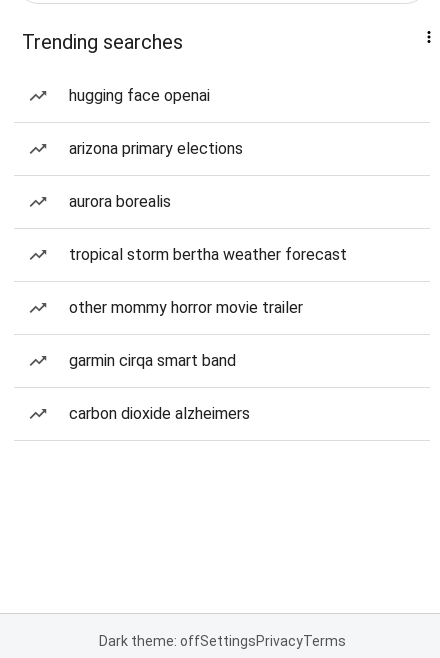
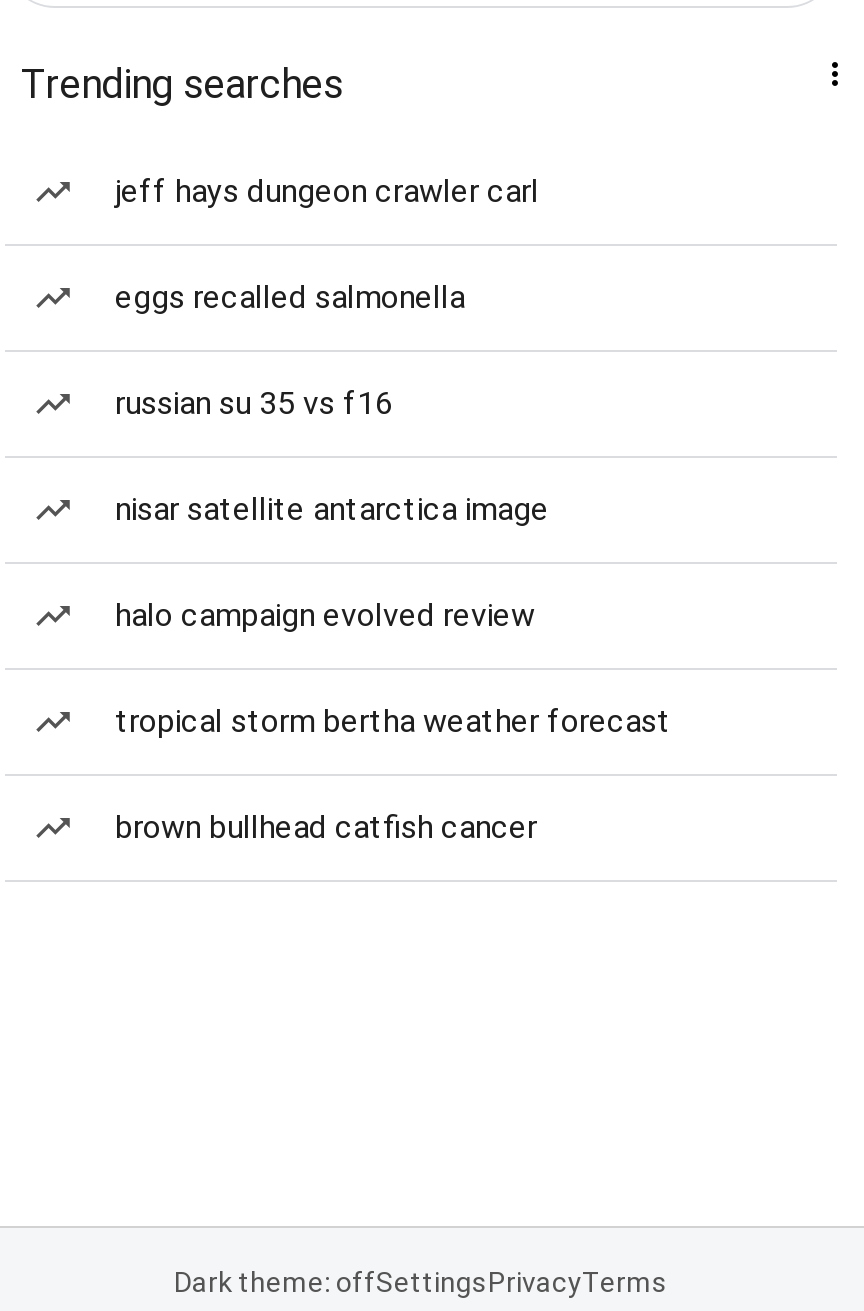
[69,86,243,211] hugging face openai | arizona primary elections | aurora borealis -> [115,172,549,634] jeff hays dungeon crawler carl | eggs recalled salmonella | russian su 35 vs f16 | nisar satellite antarctica image | halo campaign evolved review
moved [69,245,347,264] -> [115,702,671,740]: tropical storm bertha weather forecast
[69,298,303,423] other mommy horror movie trailer | garmin cirqa smart band | carbon dioxide alzheimers -> [115,808,537,846] brown bullhead catfish cancer

